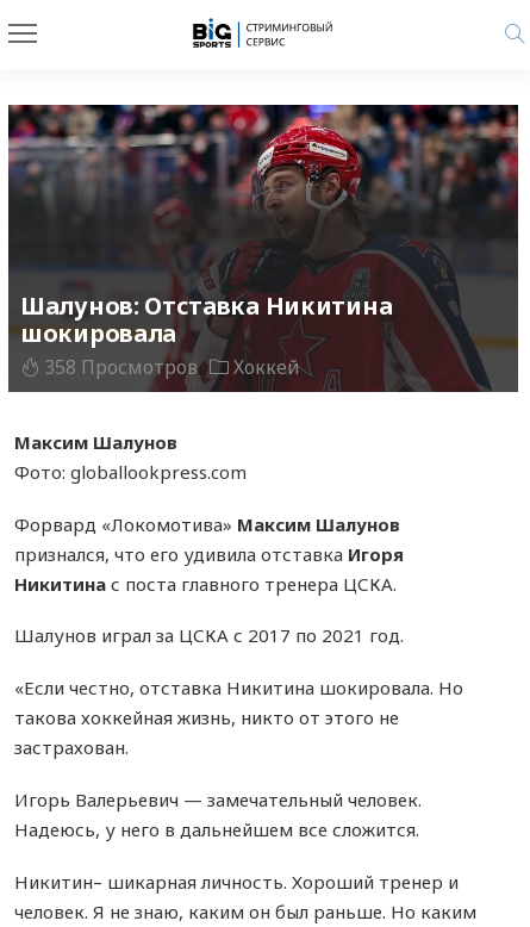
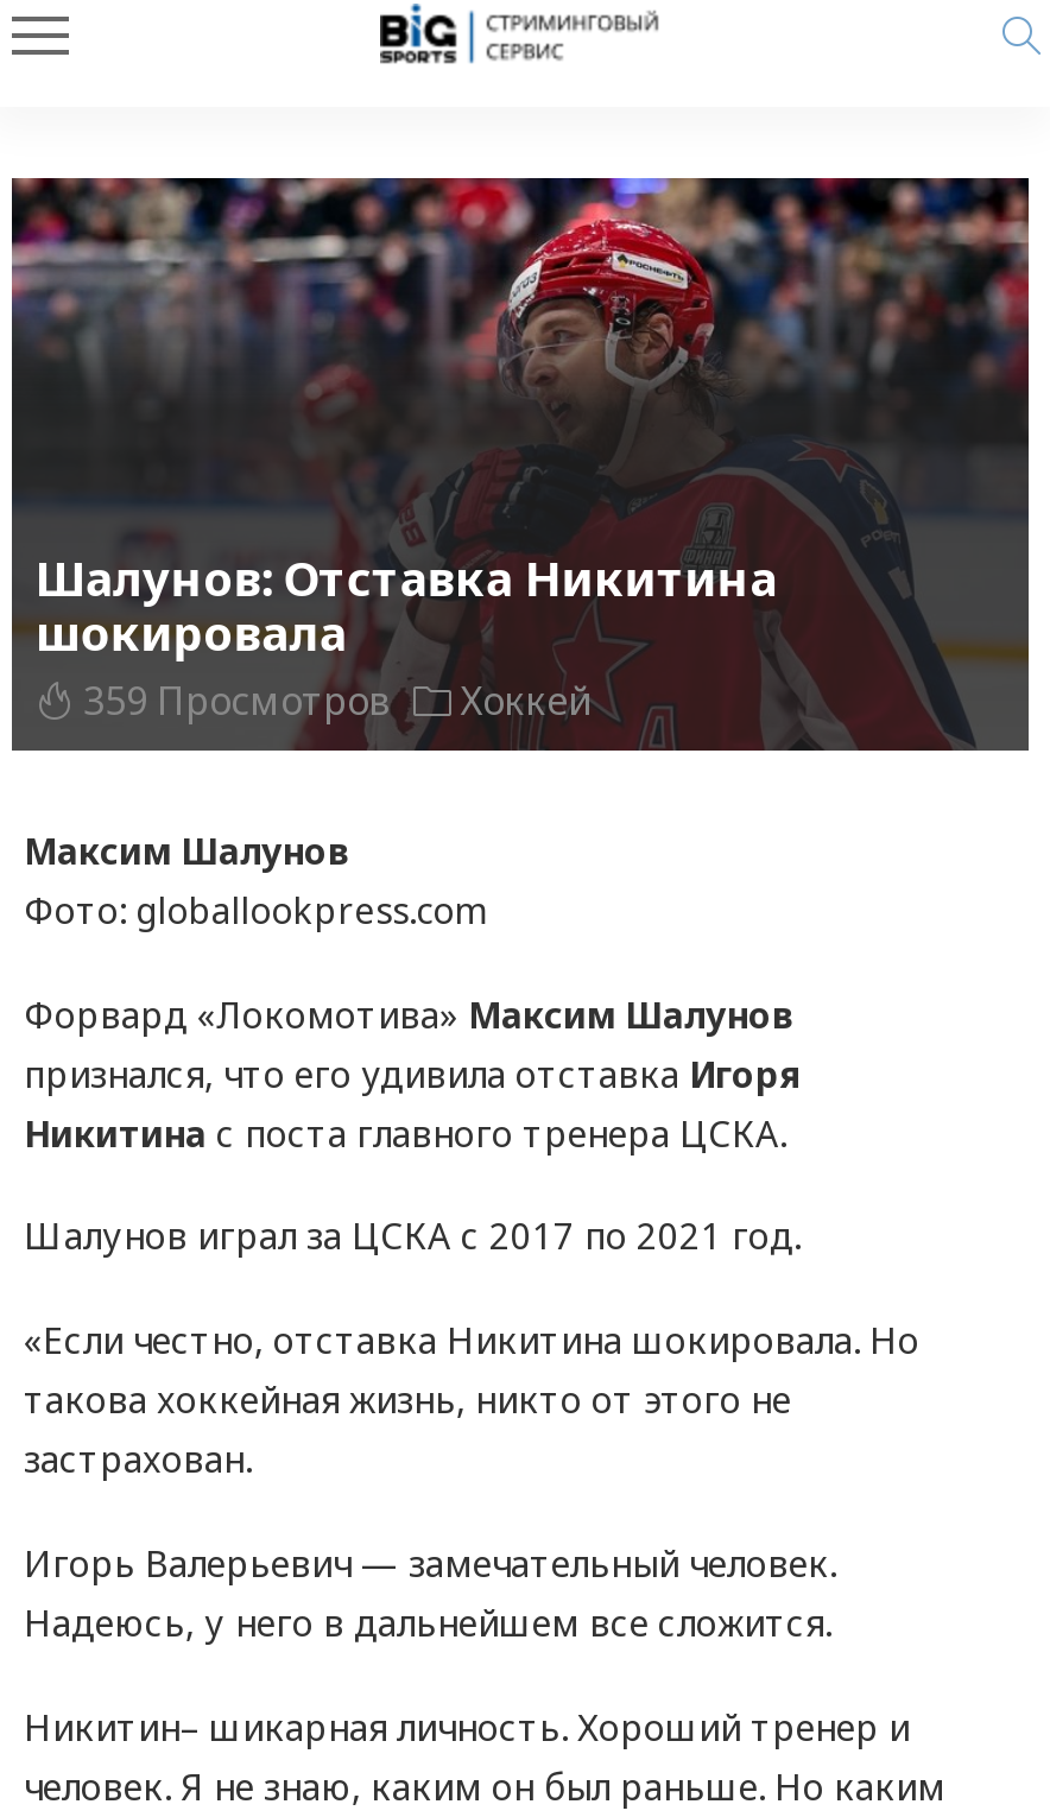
[44,354,300,380] 358 Просмотров Хоккей -> [83,675,594,727] 359 Просмотров Хоккей

